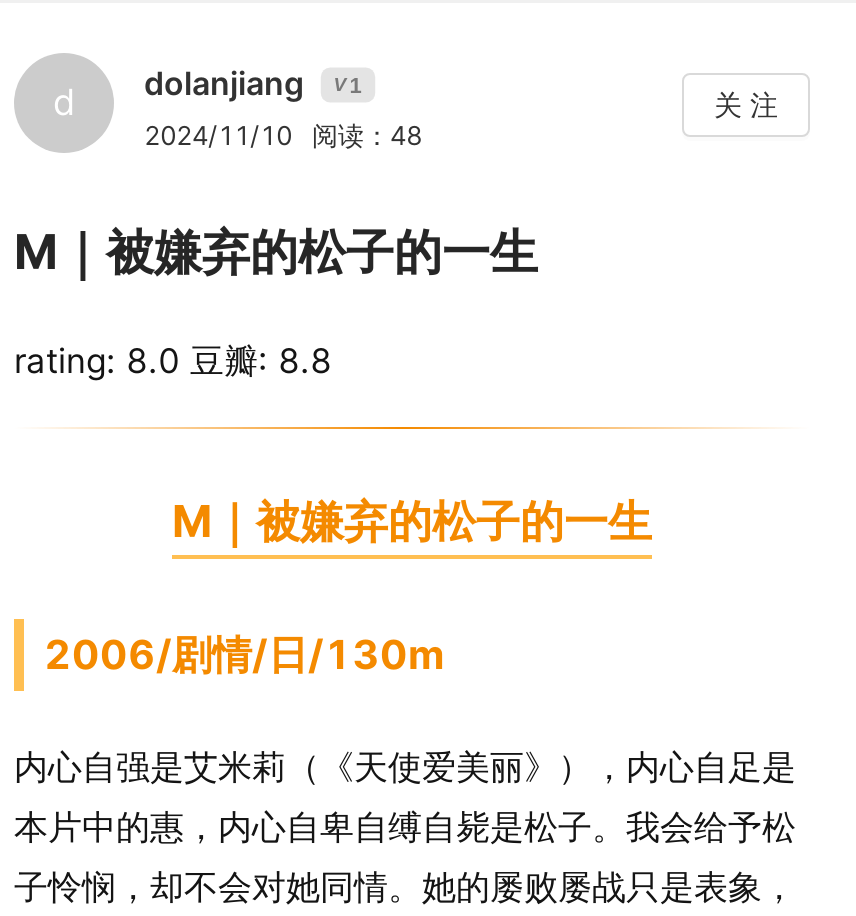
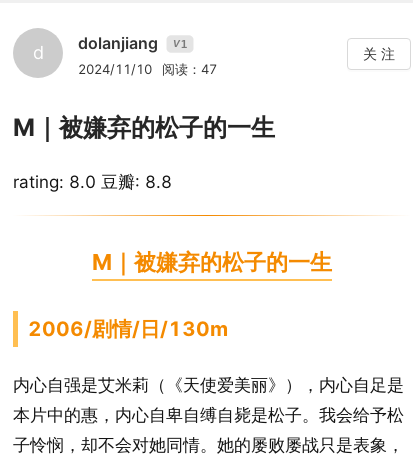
[144,119,422,151] 2024/11/10 阅读：48 -> [78,61,217,77] 2024/11/10 阅读：47

